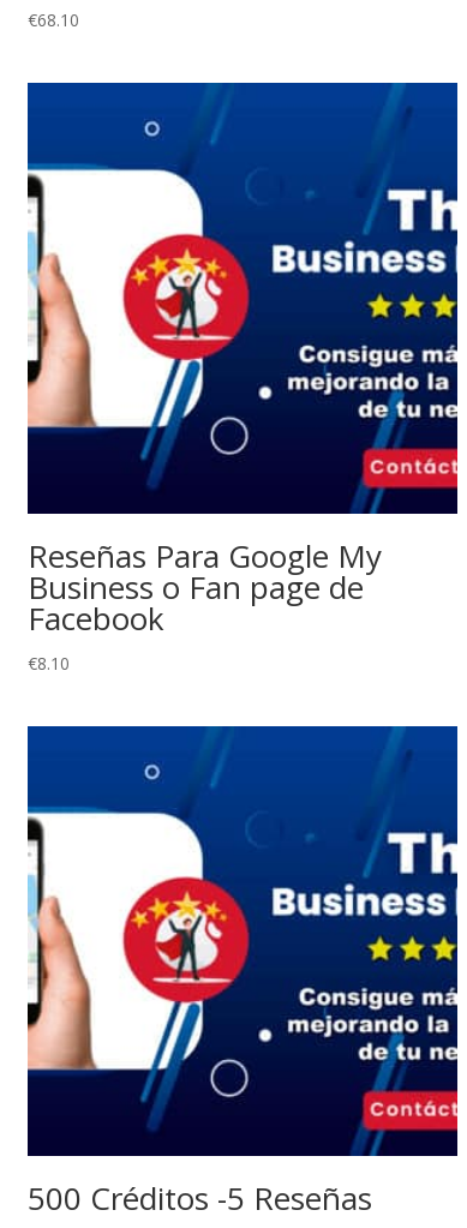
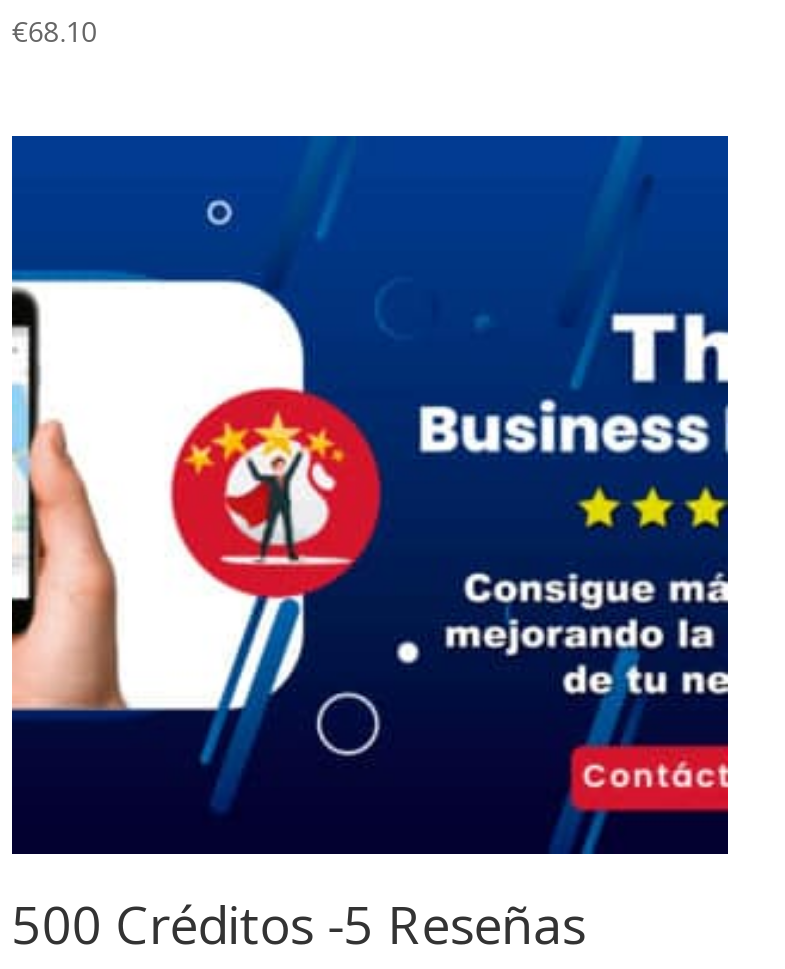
[27,534,382,674] Reseñas Para Google My | Business o Fan page de | Facebook | €8.10 -> none

